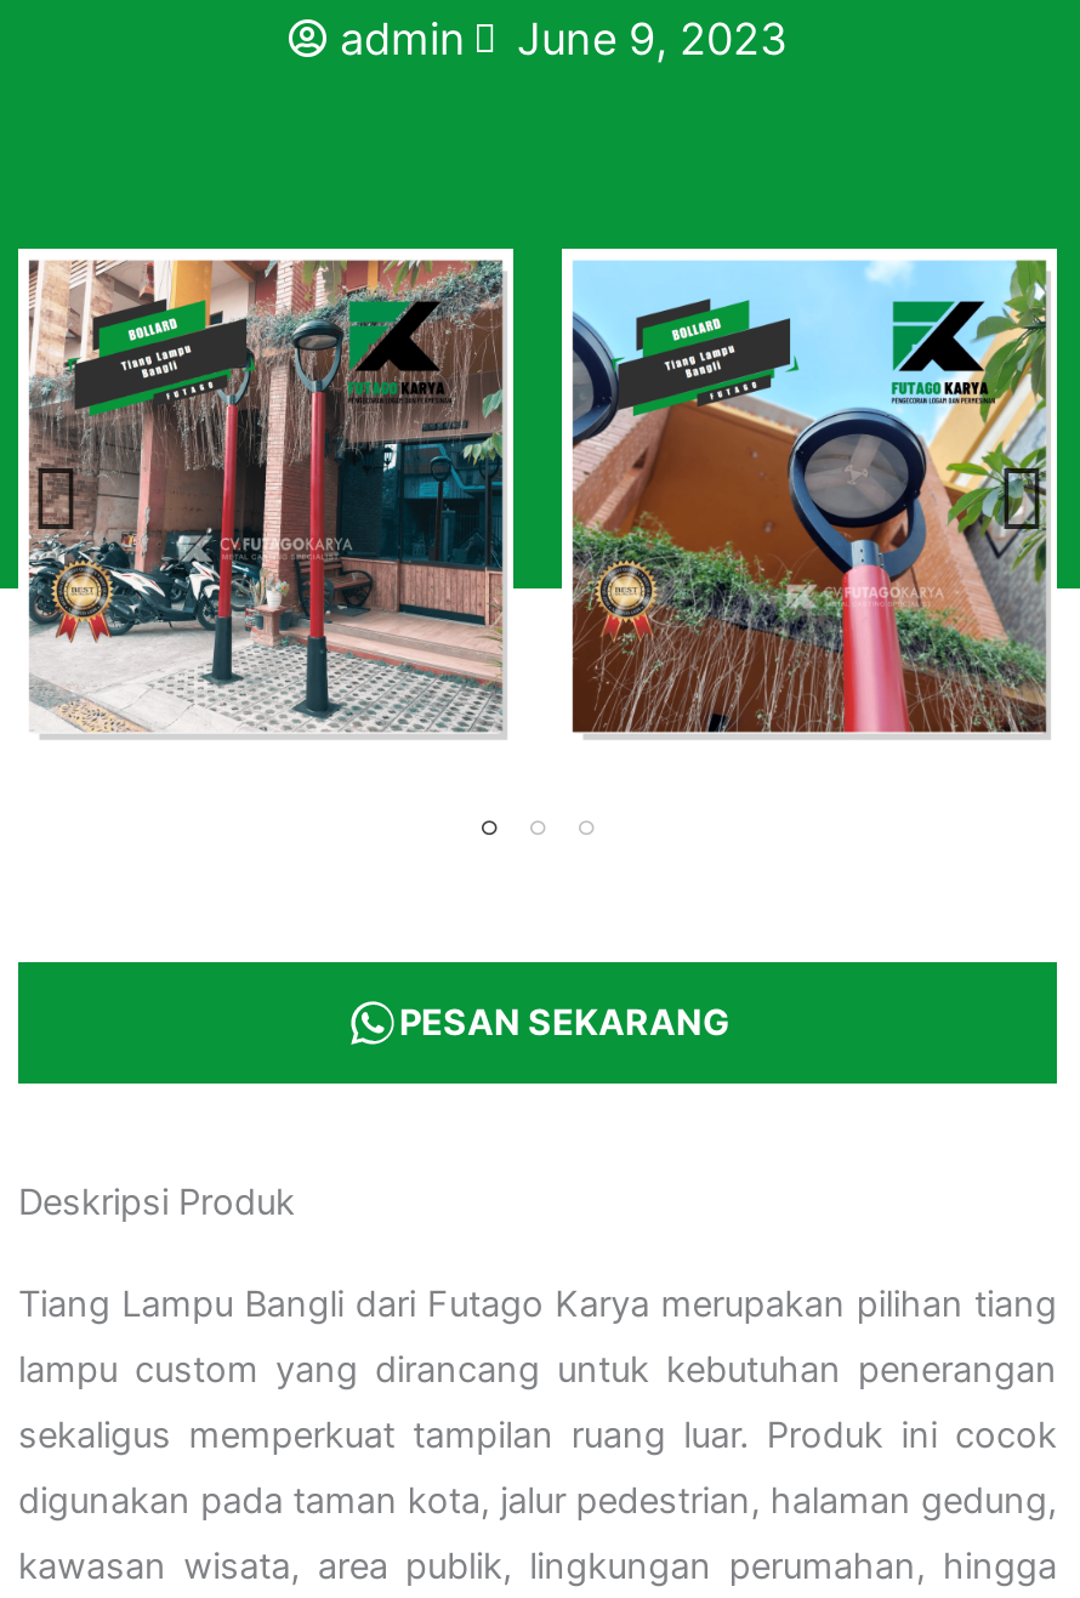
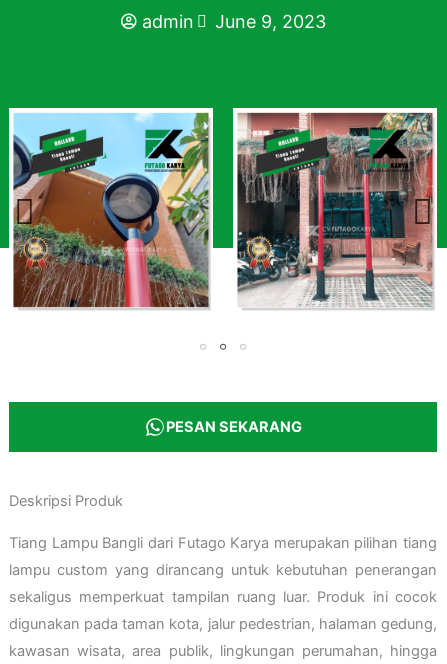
[25,258,504,734] [image] -> [12,112,209,308] [image]
[569,258,1047,734] [image] -> [237,112,433,308] [image]

